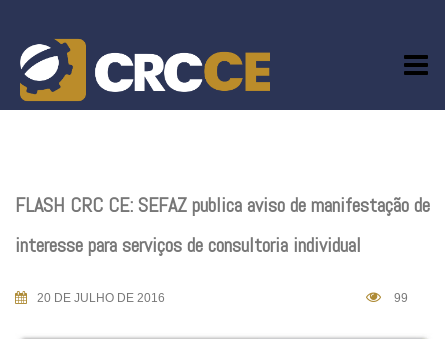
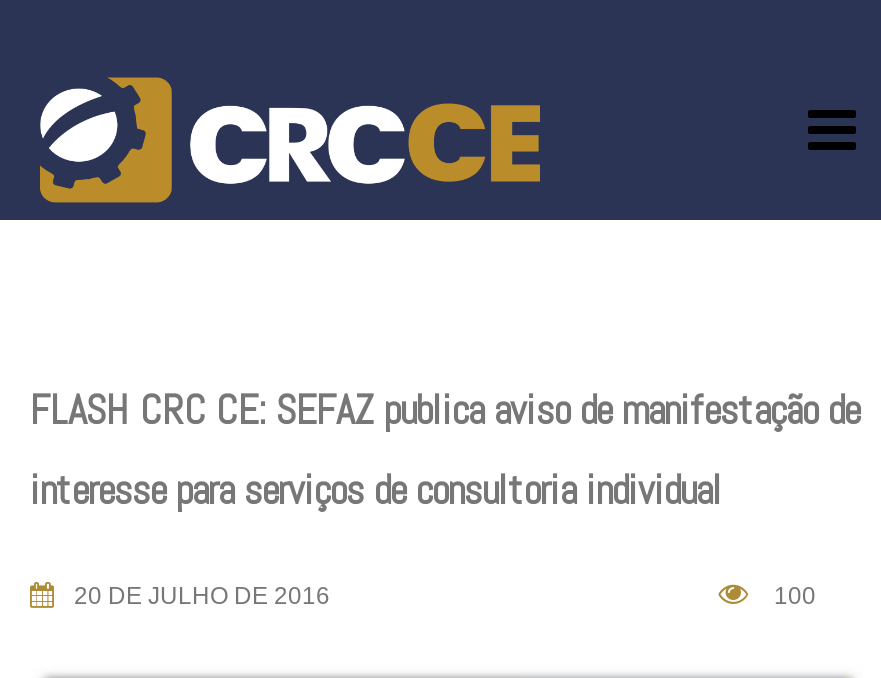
[391,291,408,305] 99 -> [768,582,816,610] 100

